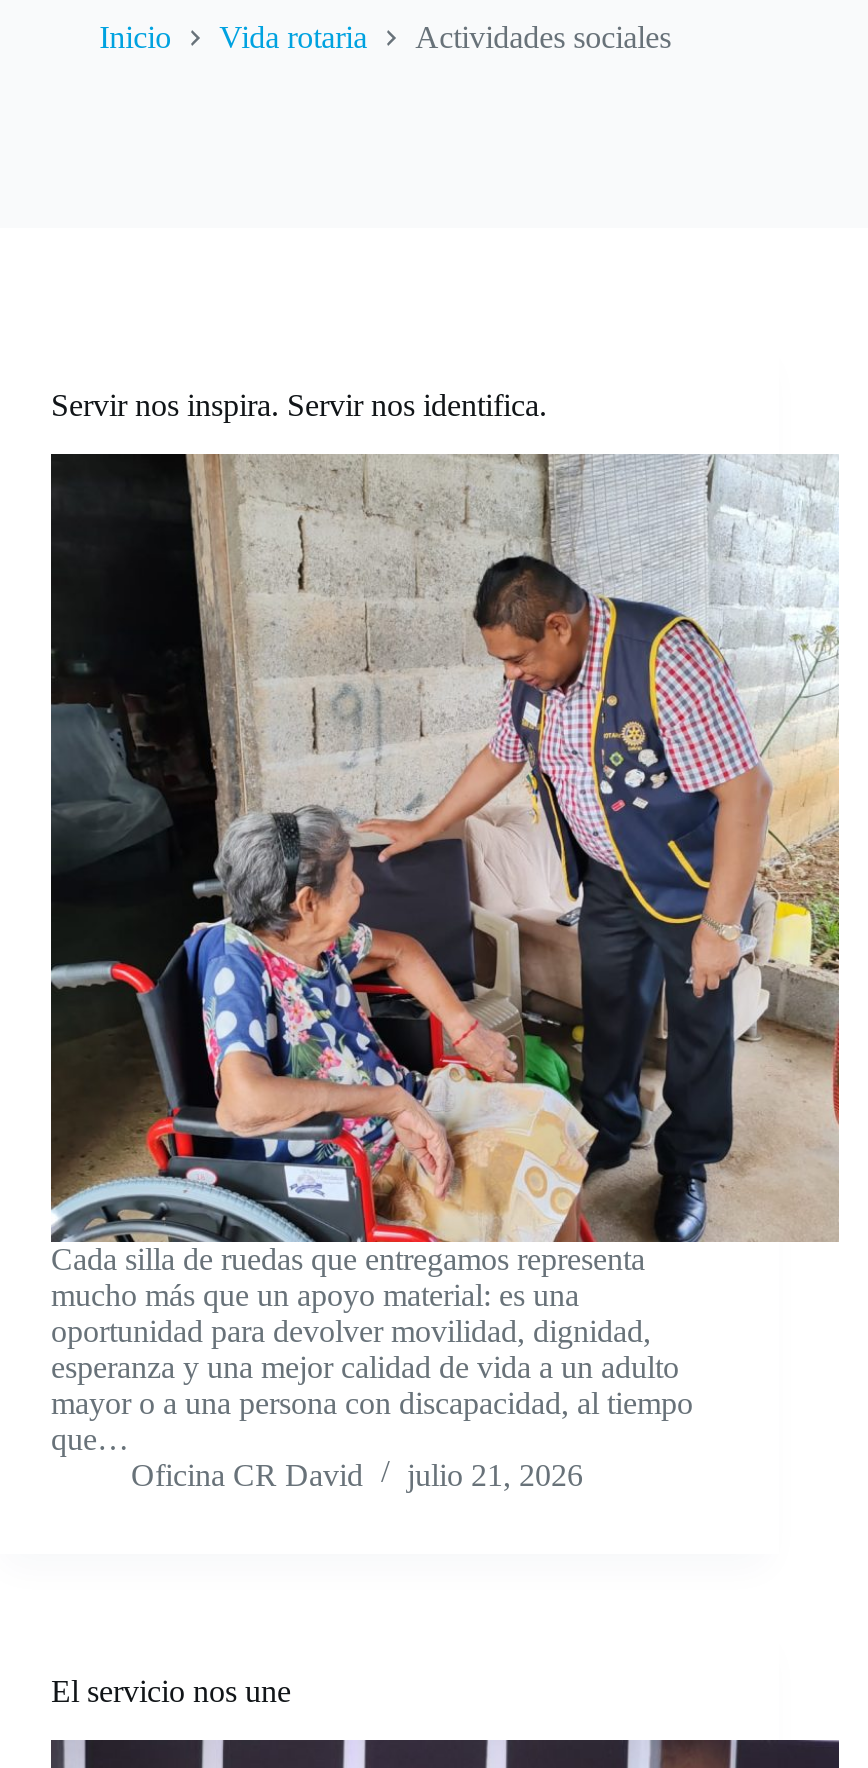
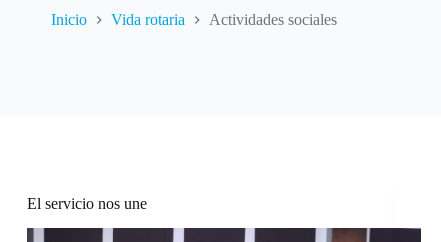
[51,388,547,422] Servir nos inspira. Servir nos identifica. -> none
[51,452,841,1492] [image] | Cada silla de ruedas que entregamos representa | mucho más que un apoyo material: es una | oportunidad para devolver movilidad, dignidad, | esperanza y una mejor calidad de vida a un adulto | mayor o a una persona con discapacidad, al tiempo | que… | Oficina CR David | julio 21, 2026 -> none

